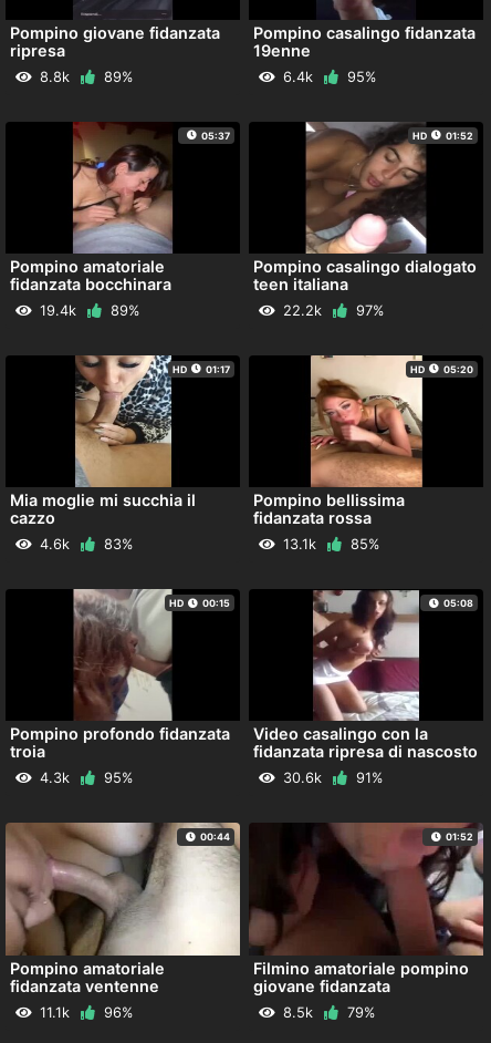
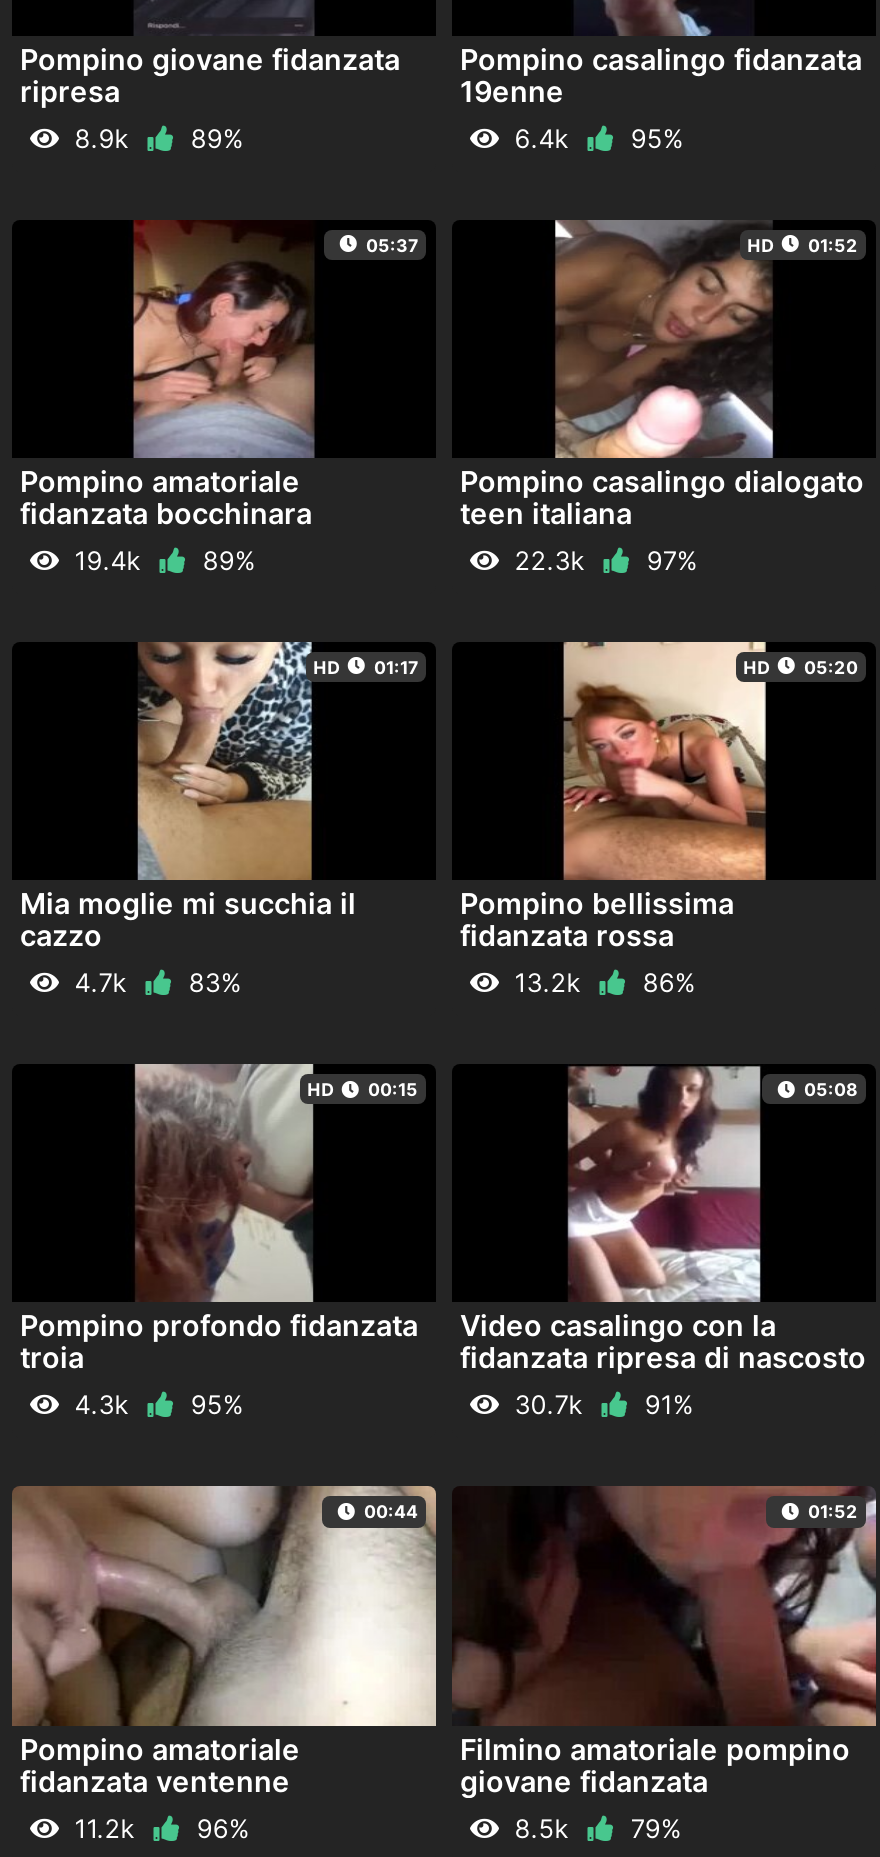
[40,68,70,85] 8.8k -> [74,123,128,153] 8.9k
[283,302,322,319] 22.2k -> [514,546,584,576] 22.3k
[40,536,70,553] 4.6k -> [74,968,126,998] 4.7k
[283,536,380,553] 13.1k | 85% -> [514,968,695,998] 13.2k | 86%
[283,770,322,786] 30.6k -> [514,1390,582,1420] 30.7k
[40,1004,70,1020] 11.1k -> [74,1813,134,1843] 11.2k

